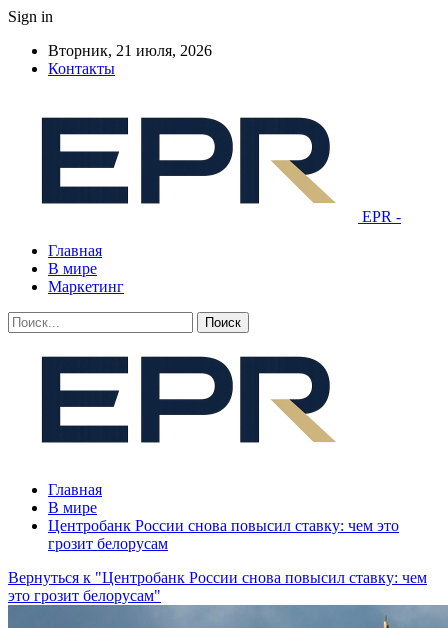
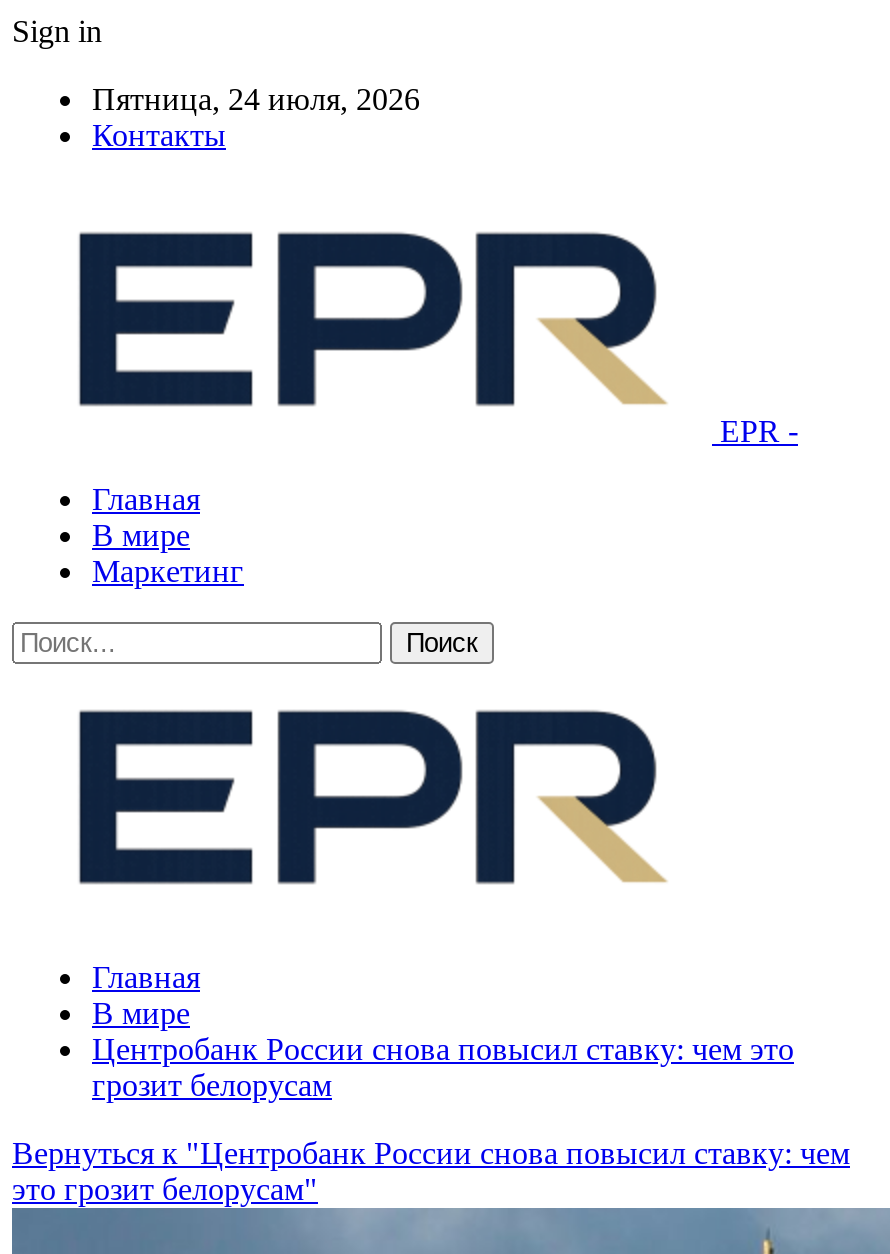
[48,42,212,59] Вторник, 21 июля, 2026 -> [92,82,420,116] Пятница, 24 июля, 2026

